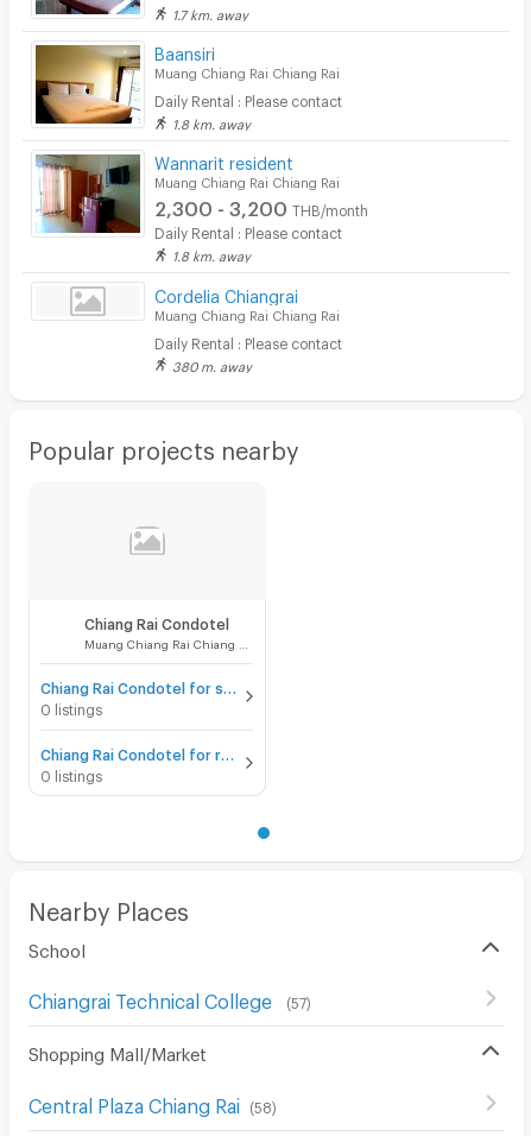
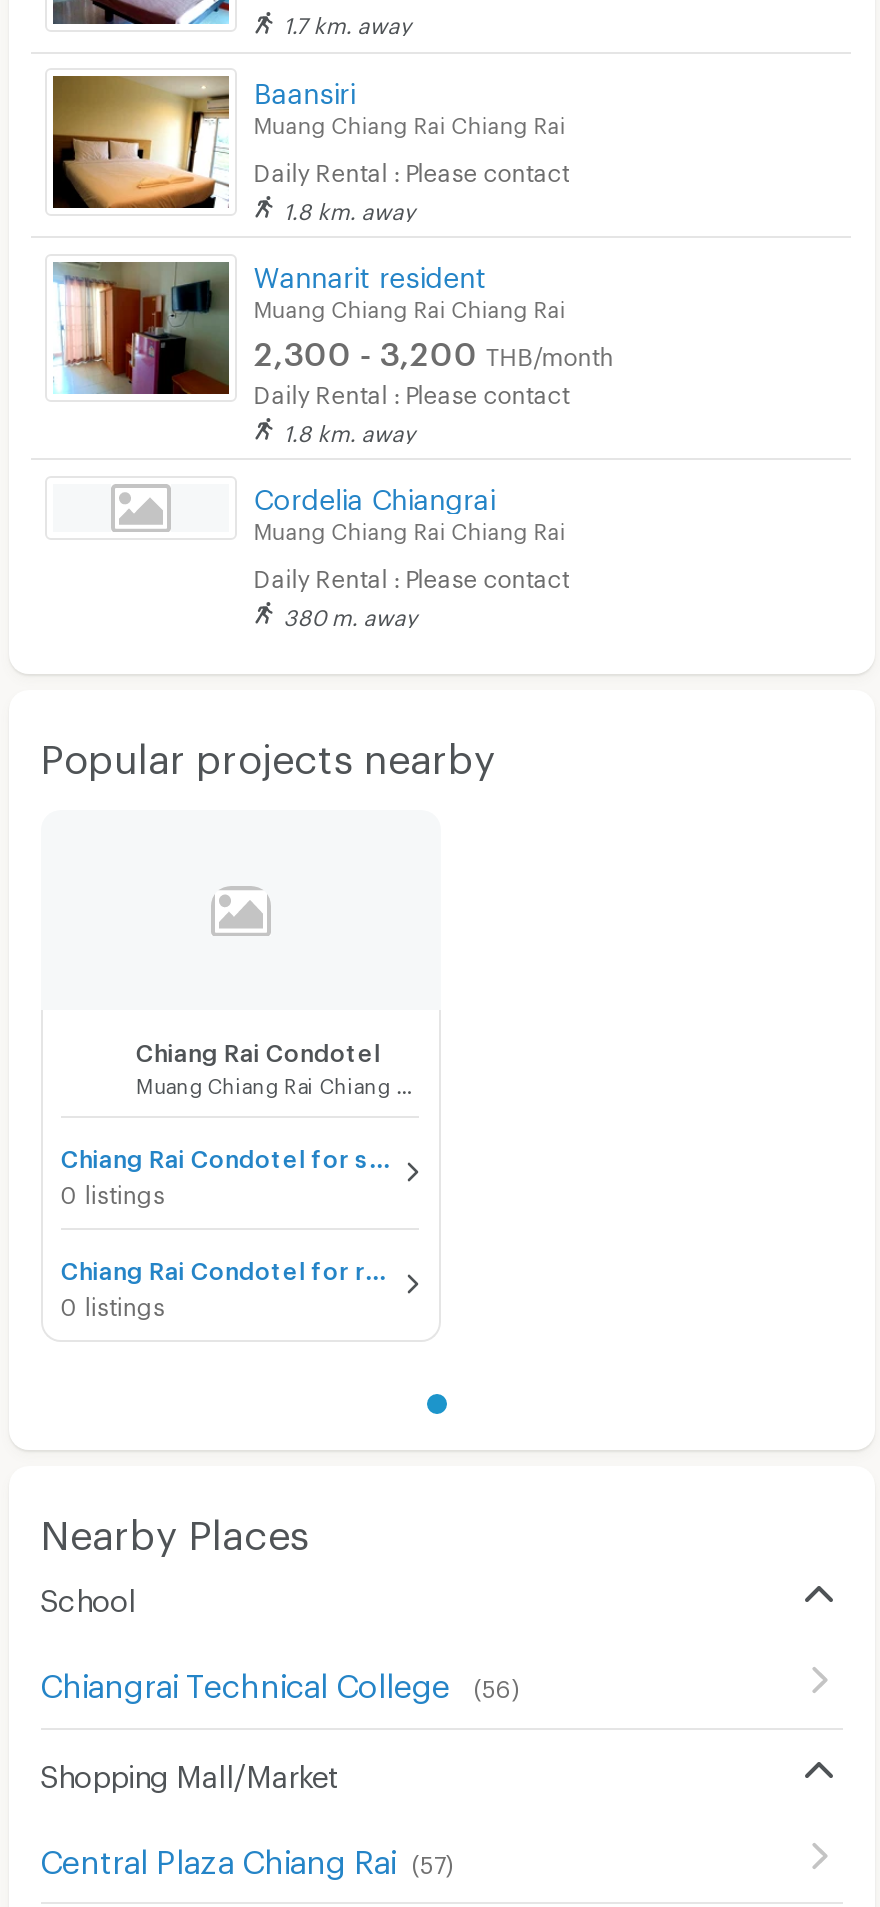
[28,990,311,1006] Chiangrai Technical College (57) -> [40,1666,520,1694] Chiangrai Technical College (56)
[28,1094,276,1110] Central Plaza Chiang Rai (58) -> [40,1841,454,1869] Central Plaza Chiang Rai (57)

